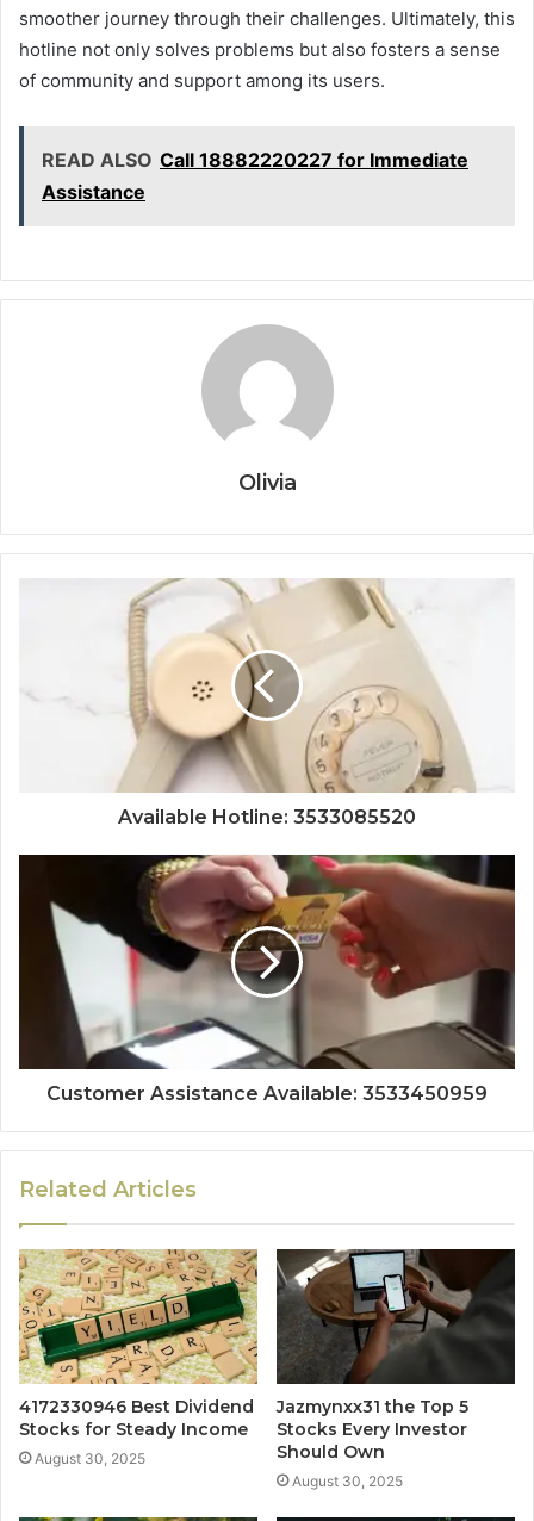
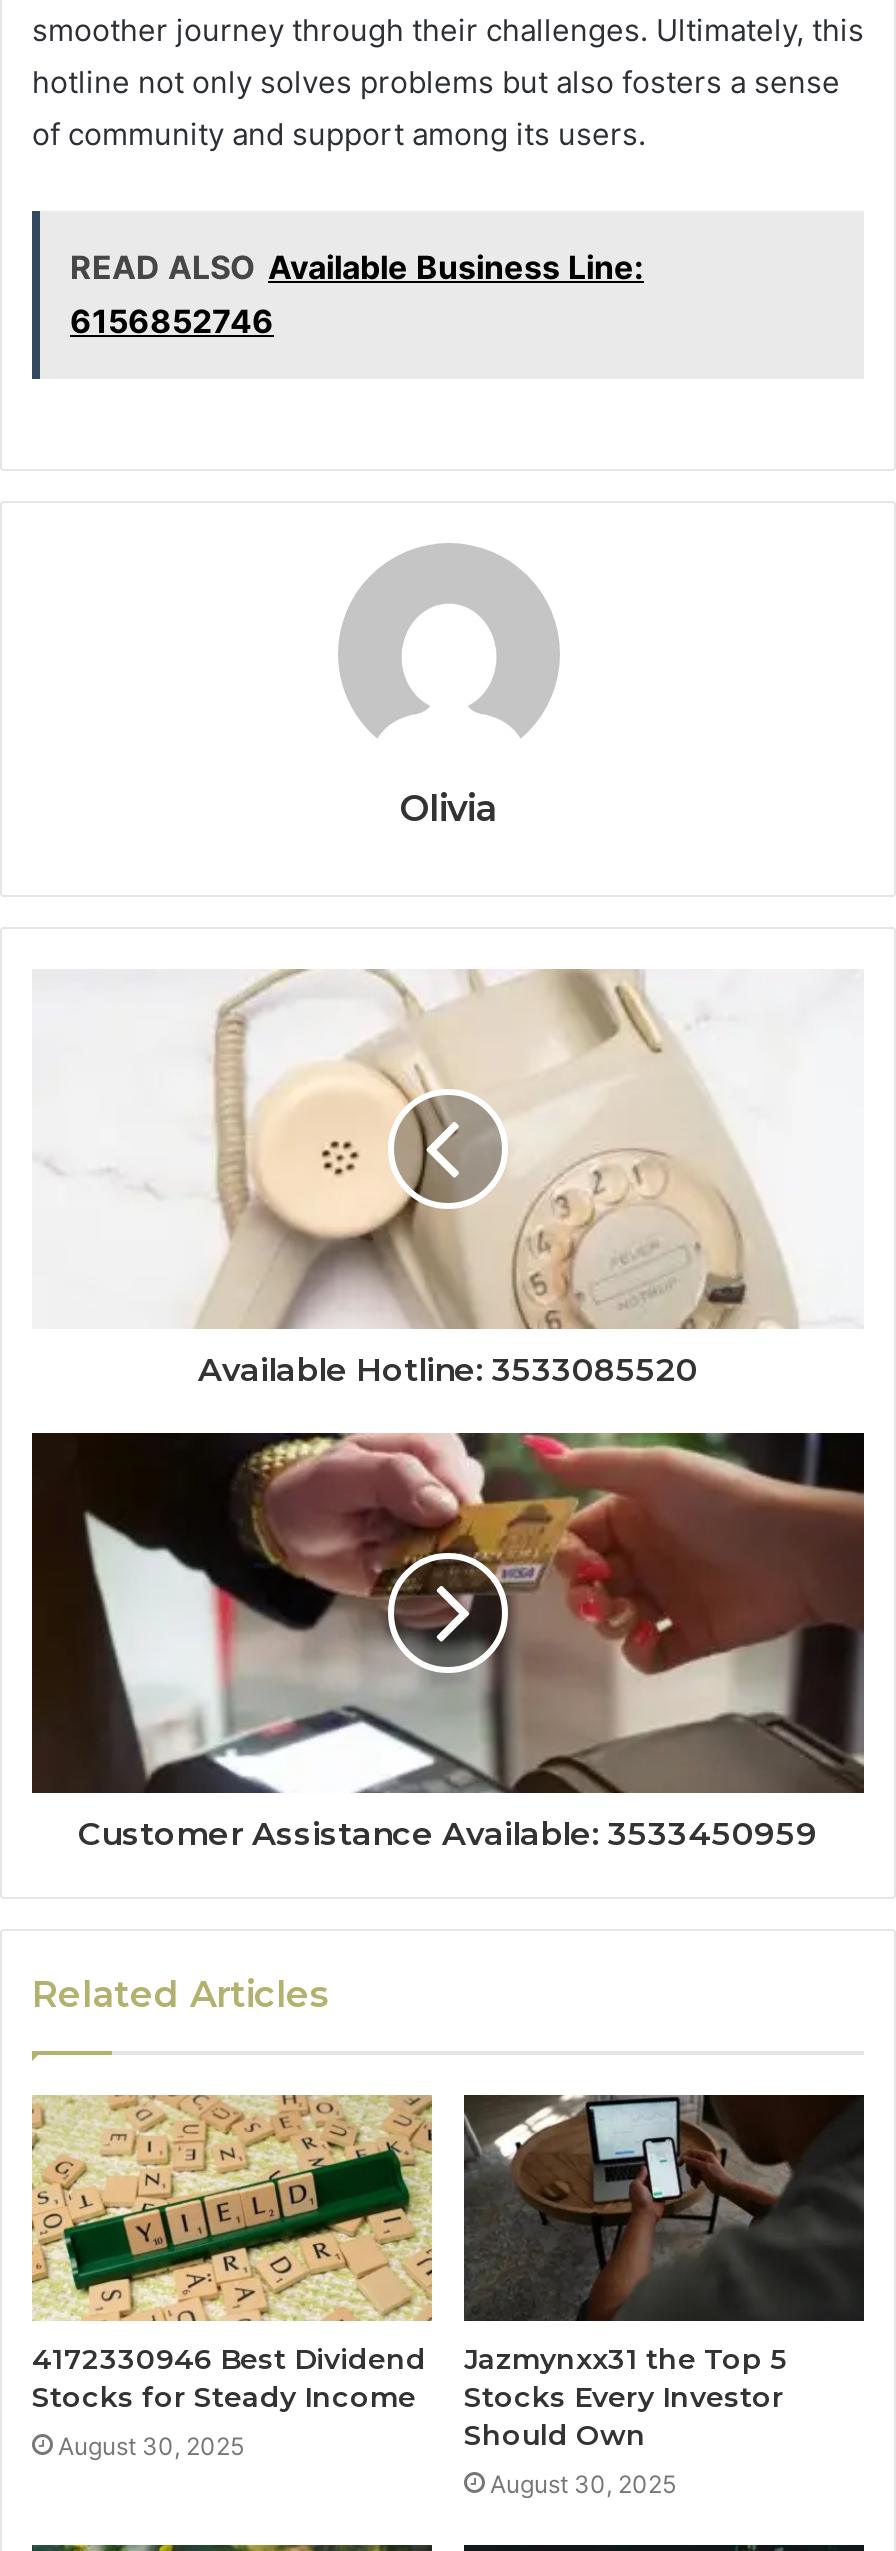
[42,147,468,203] READ ALSO Call 18882220227 for Immediate | Assistance -> [70,246,644,340] READ ALSO Available Business Line: | 6156852746

